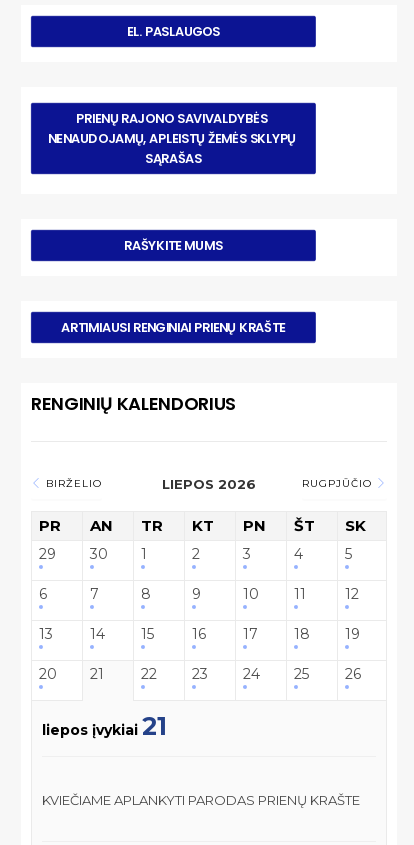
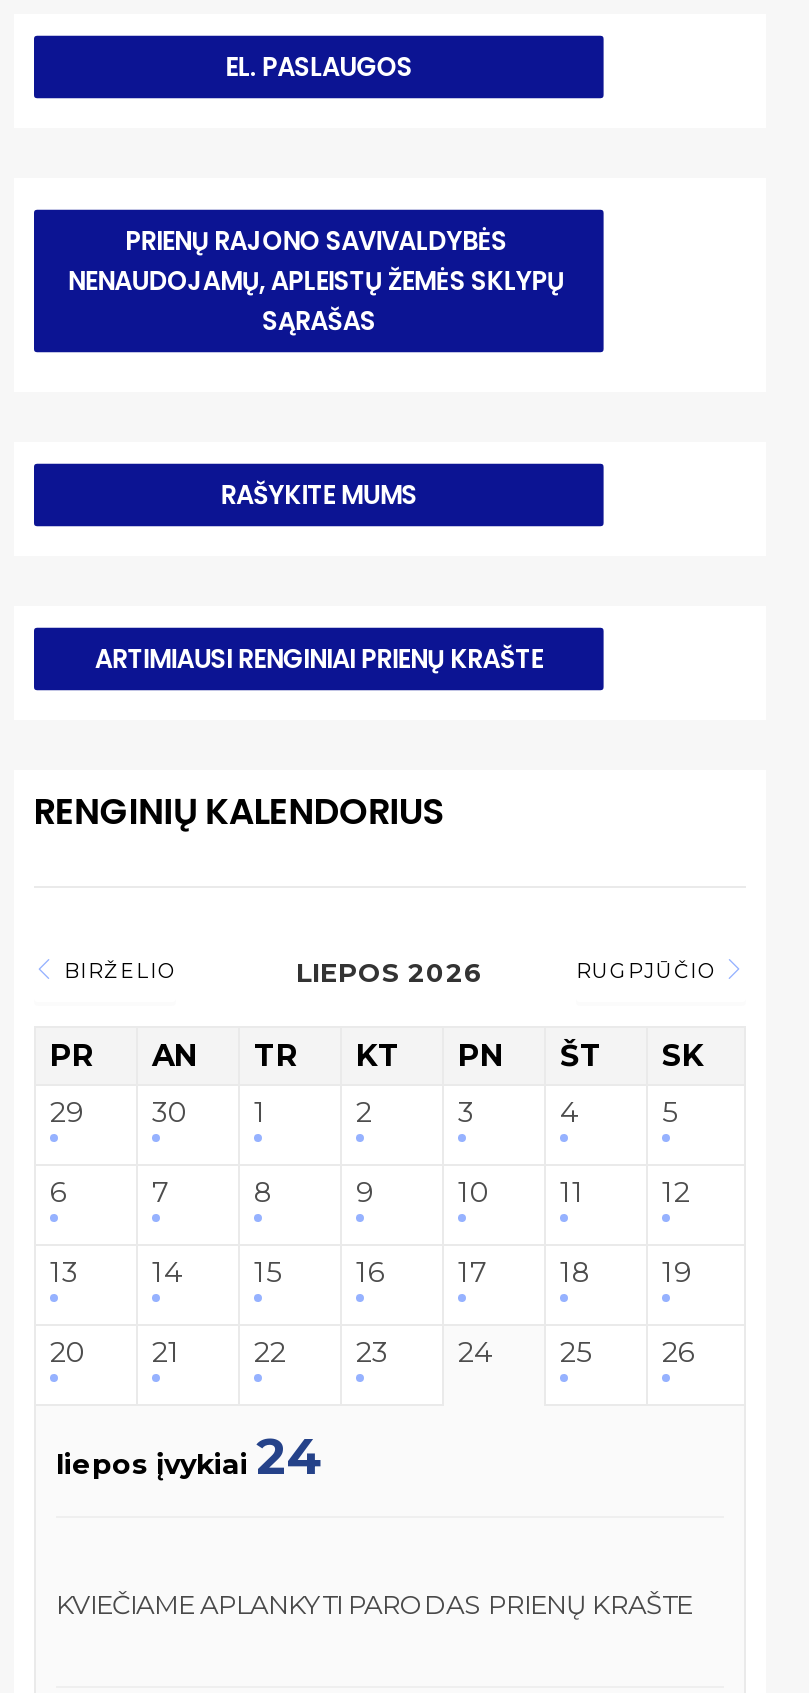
[42,711,167,741] liepos įvykiai 21 -> [56,1427,322,1487] liepos įvykiai 24

